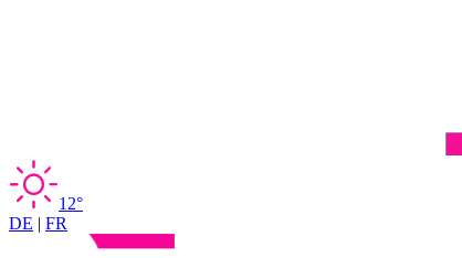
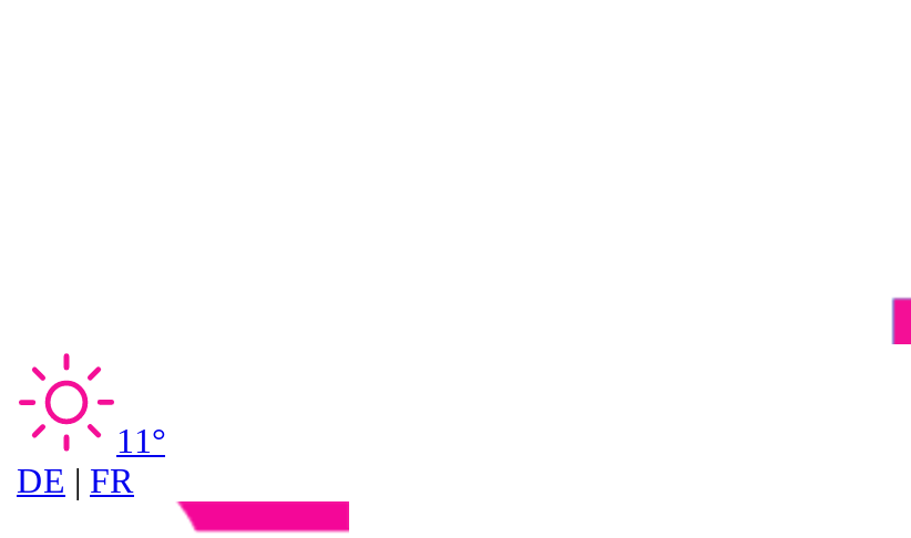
[59,194,83,213] 12° -> [116,422,165,459] 11°

